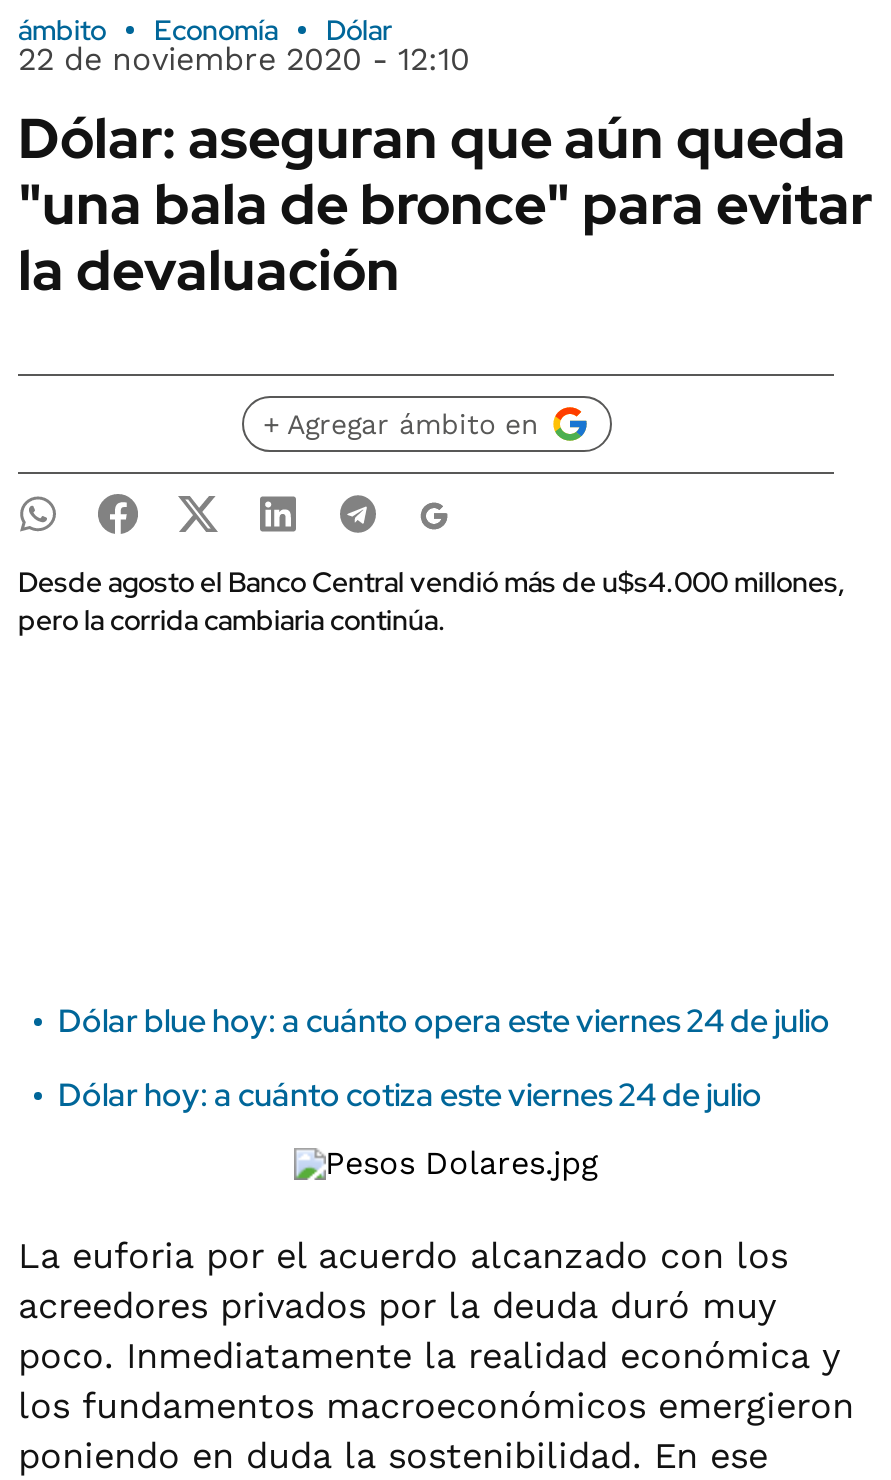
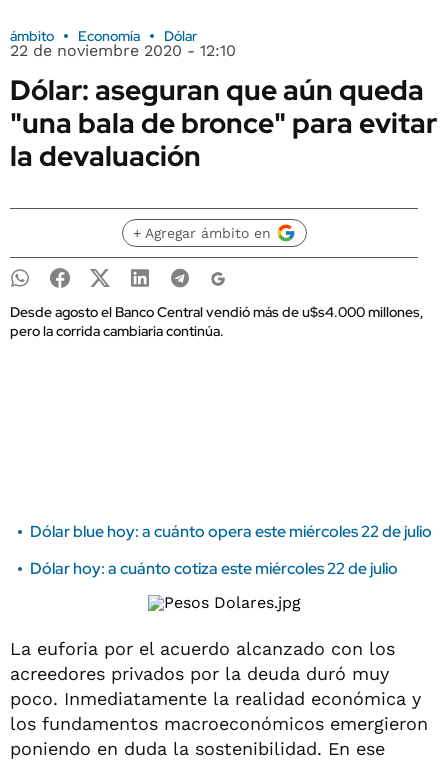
[58,1000,830,1042] Dólar blue hoy: a cuánto opera este viernes 24 de julio -> [30,521,432,542] Dólar blue hoy: a cuánto opera este miércoles 22 de julio
[58,1074,762,1116] Dólar hoy: a cuánto cotiza este viernes 24 de julio -> [30,558,398,579] Dólar hoy: a cuánto cotiza este miércoles 22 de julio

